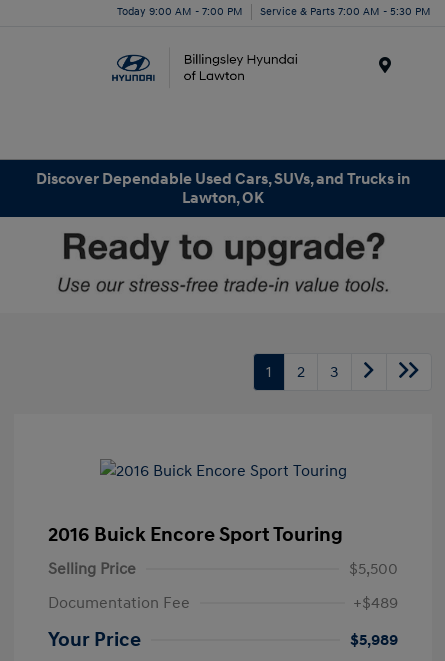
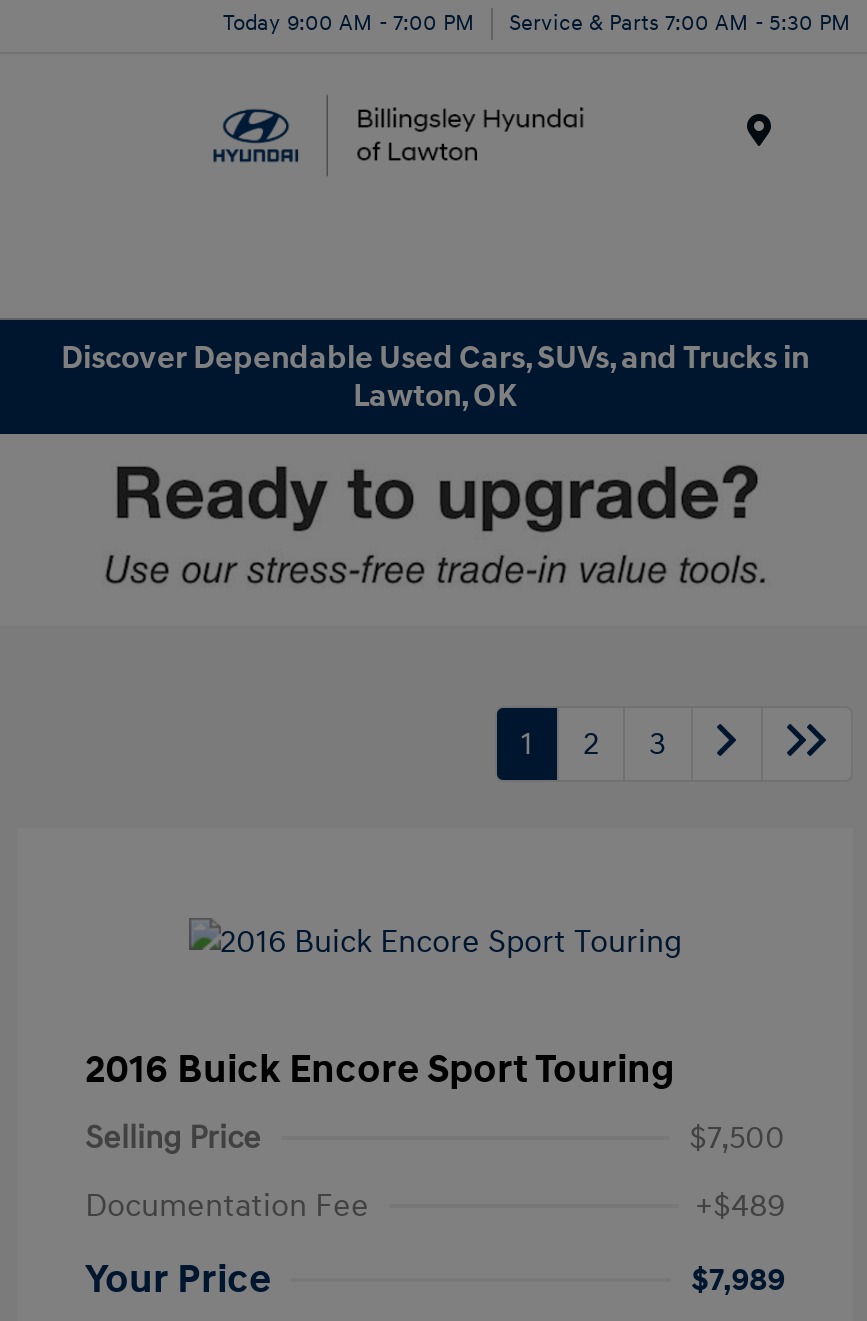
[349,559,398,579] $5,500 -> [689,1118,785,1158] $7,500
[350,630,398,650] $5,989 -> [691,1260,785,1300] $7,989

